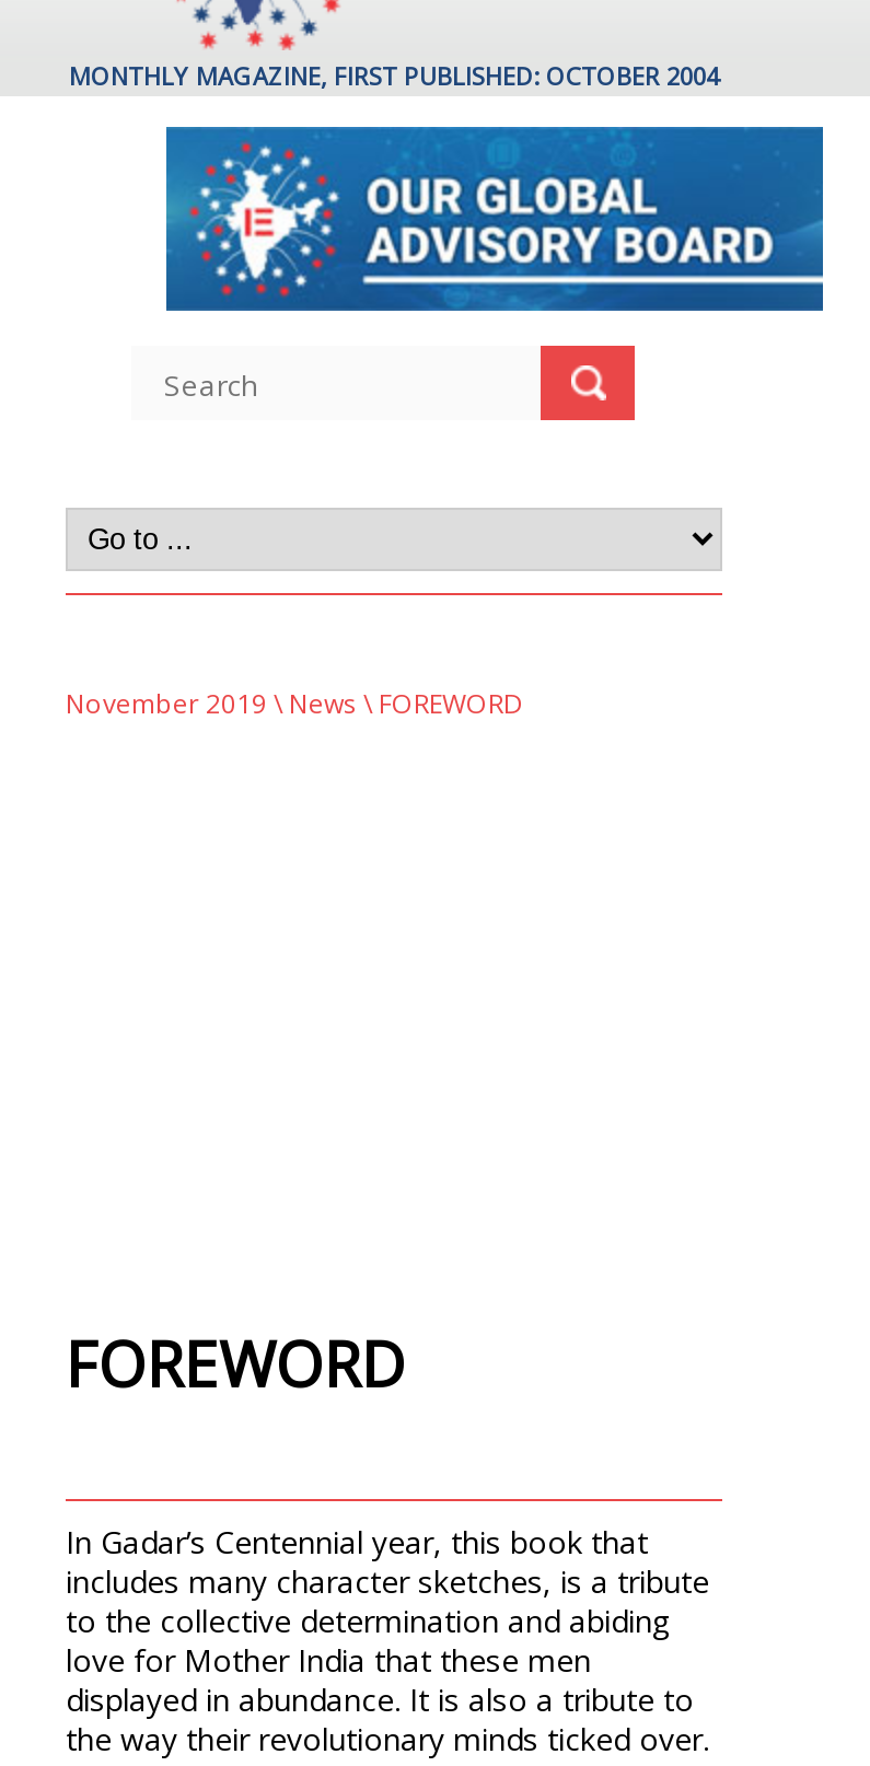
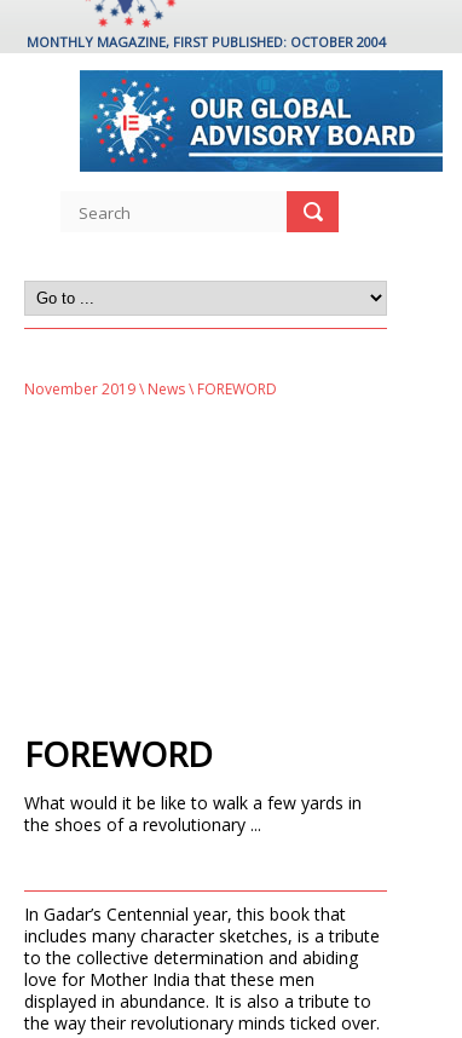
none -> [24,791,362,836] What would it be like to walk a few yards in | the shoes of a revolutionary ...

